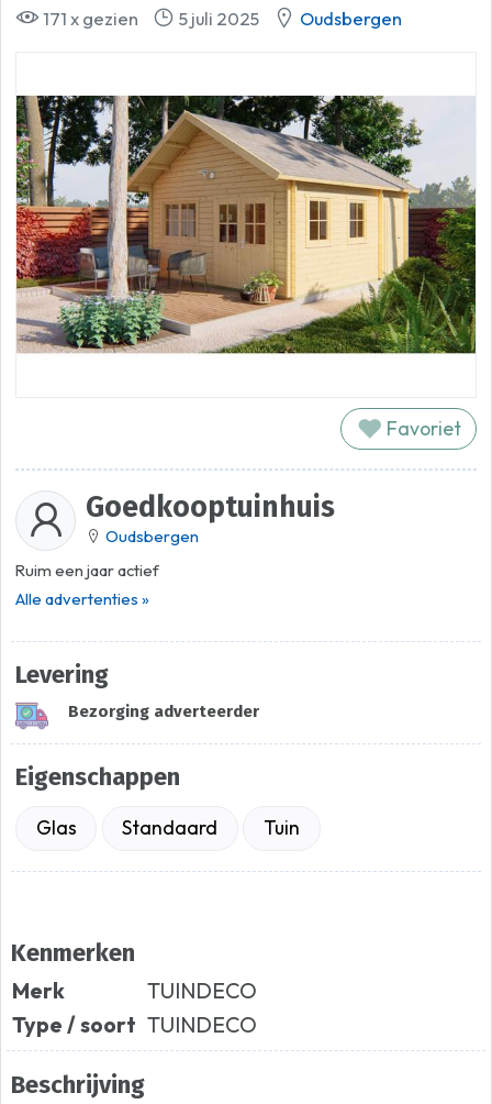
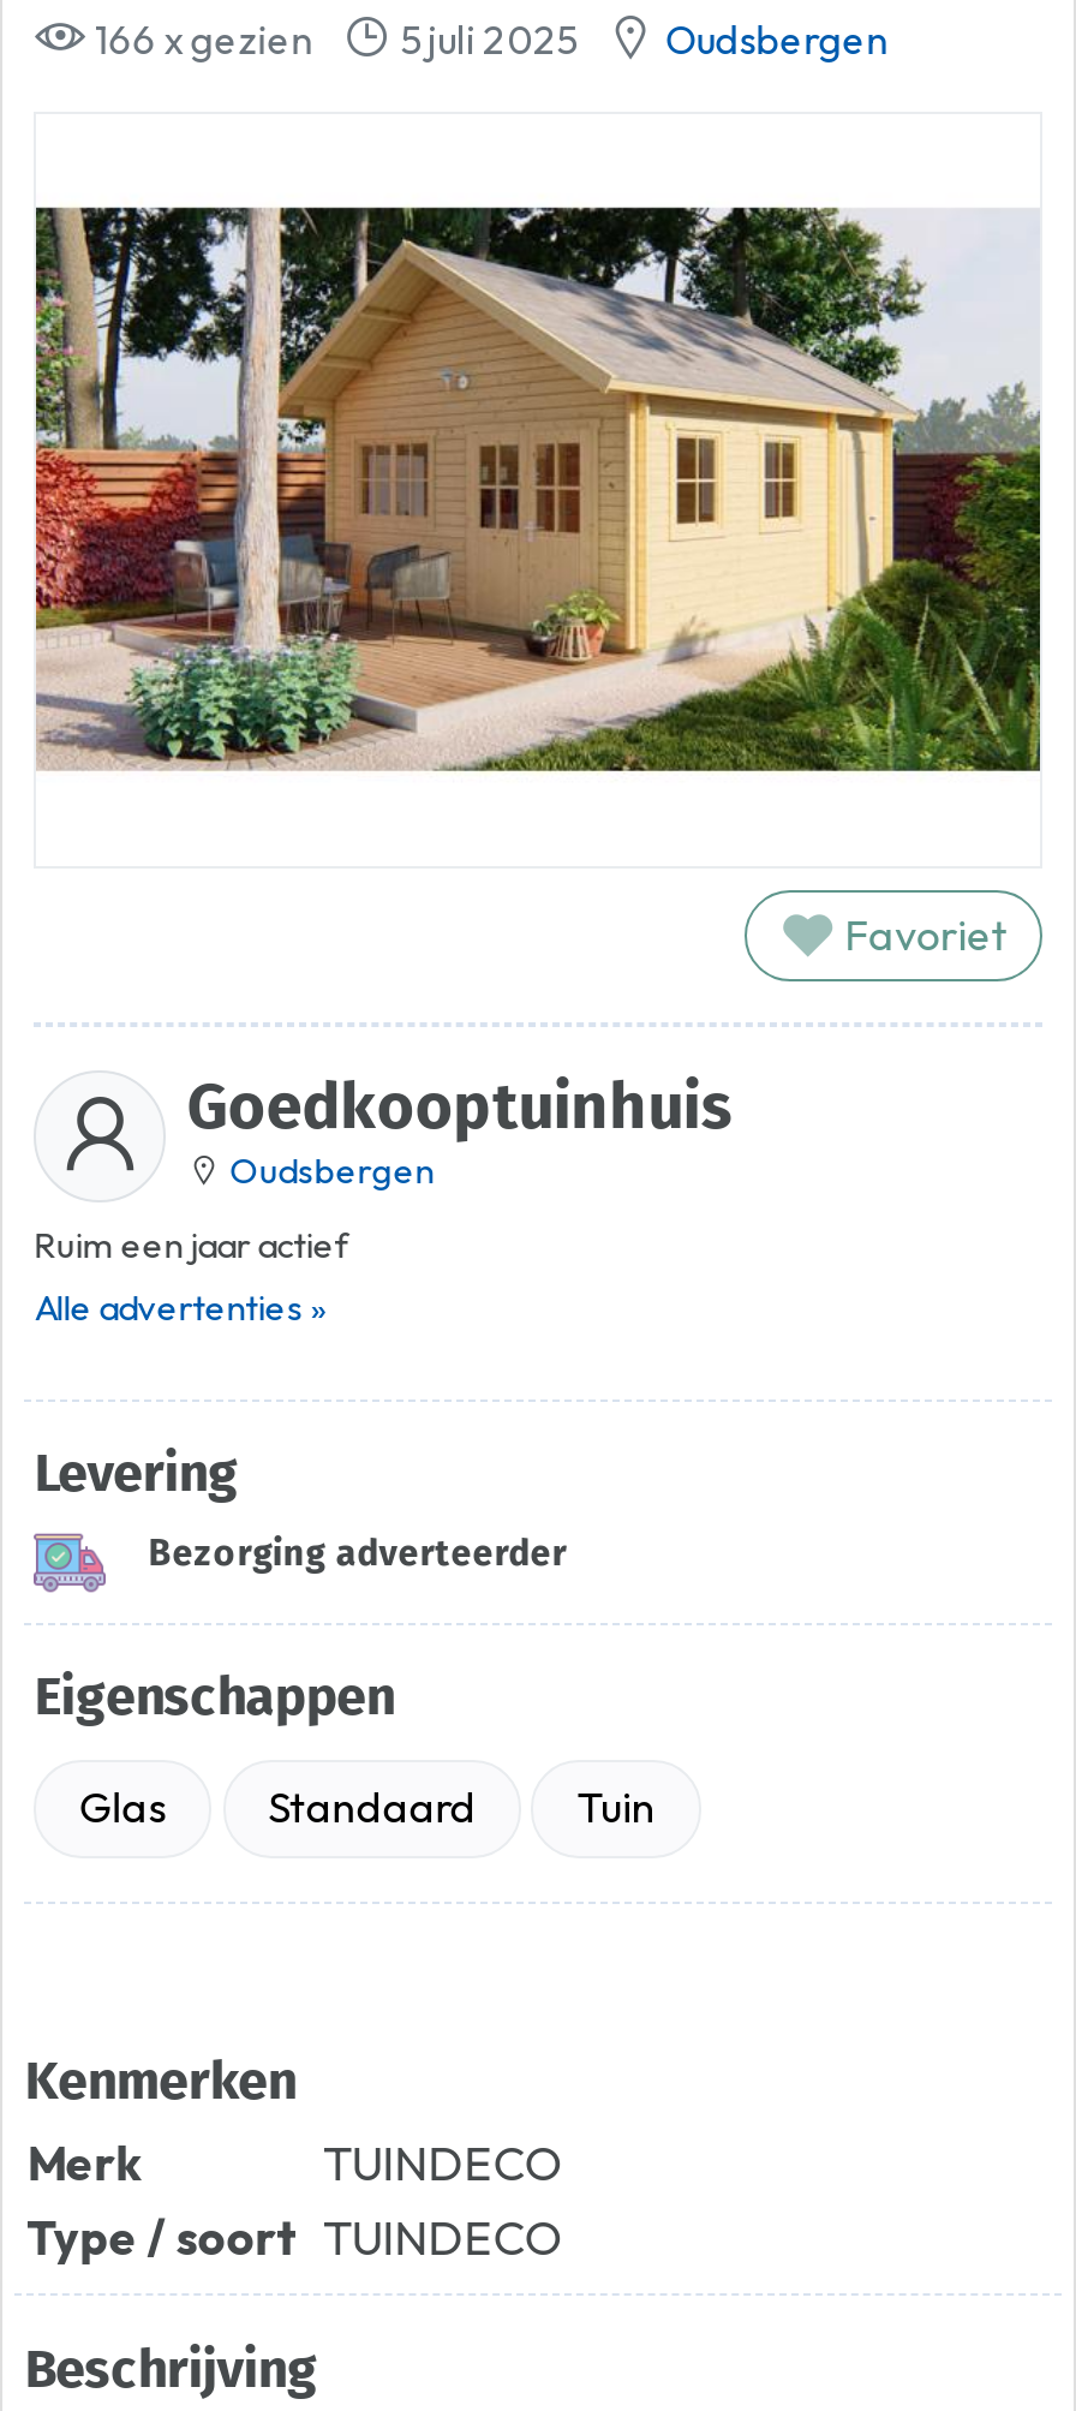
[40,8,402,30] 171 x gezien 5 juli 2025 Oudsbergen -> [87,16,888,64] 166 x gezien 5 juli 2025 Oudsbergen

